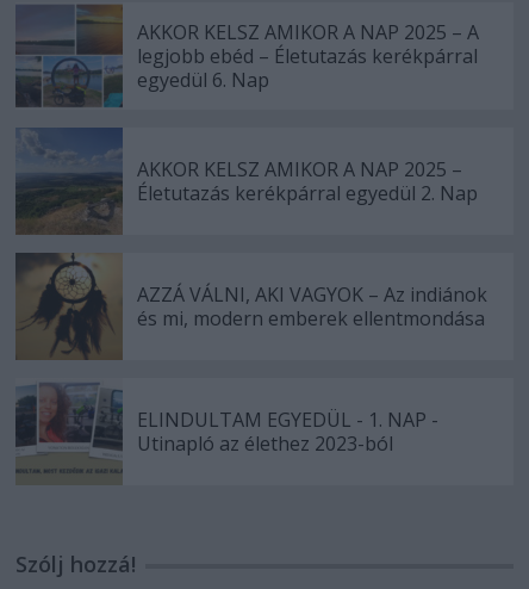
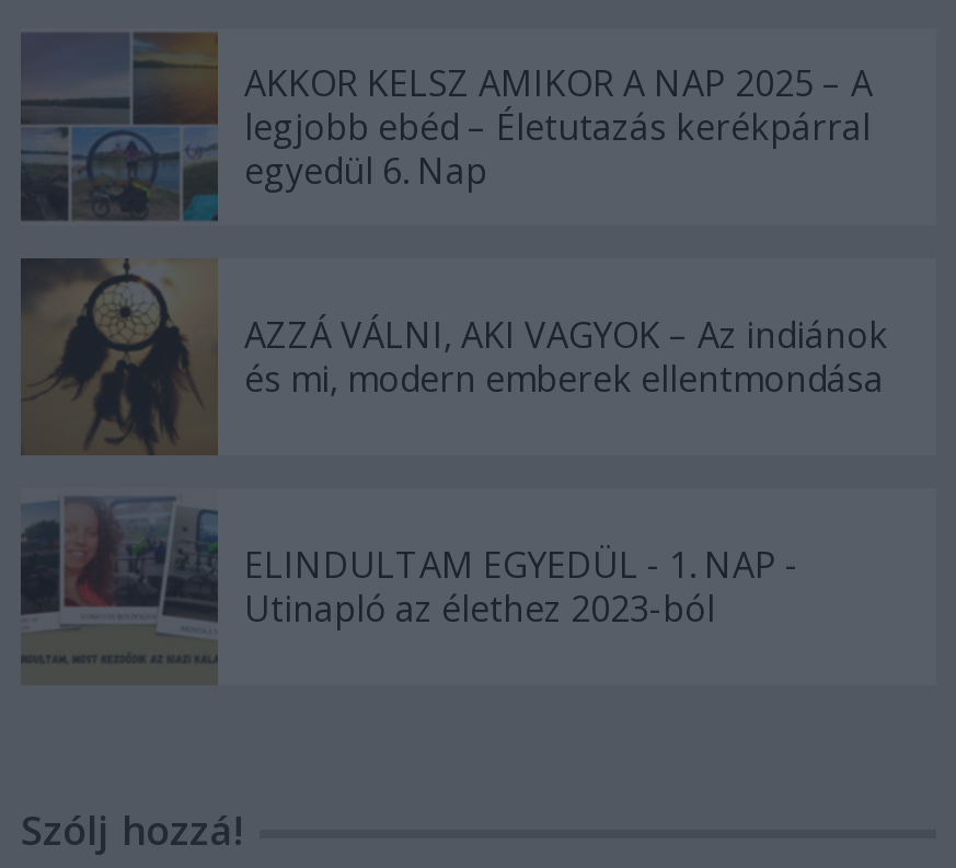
[15,126,478,234] [image] | AKKOR KELSZ AMIKOR A NAP 2025 – | Életutazás kerékpárral egyedül 2. Nap -> none

